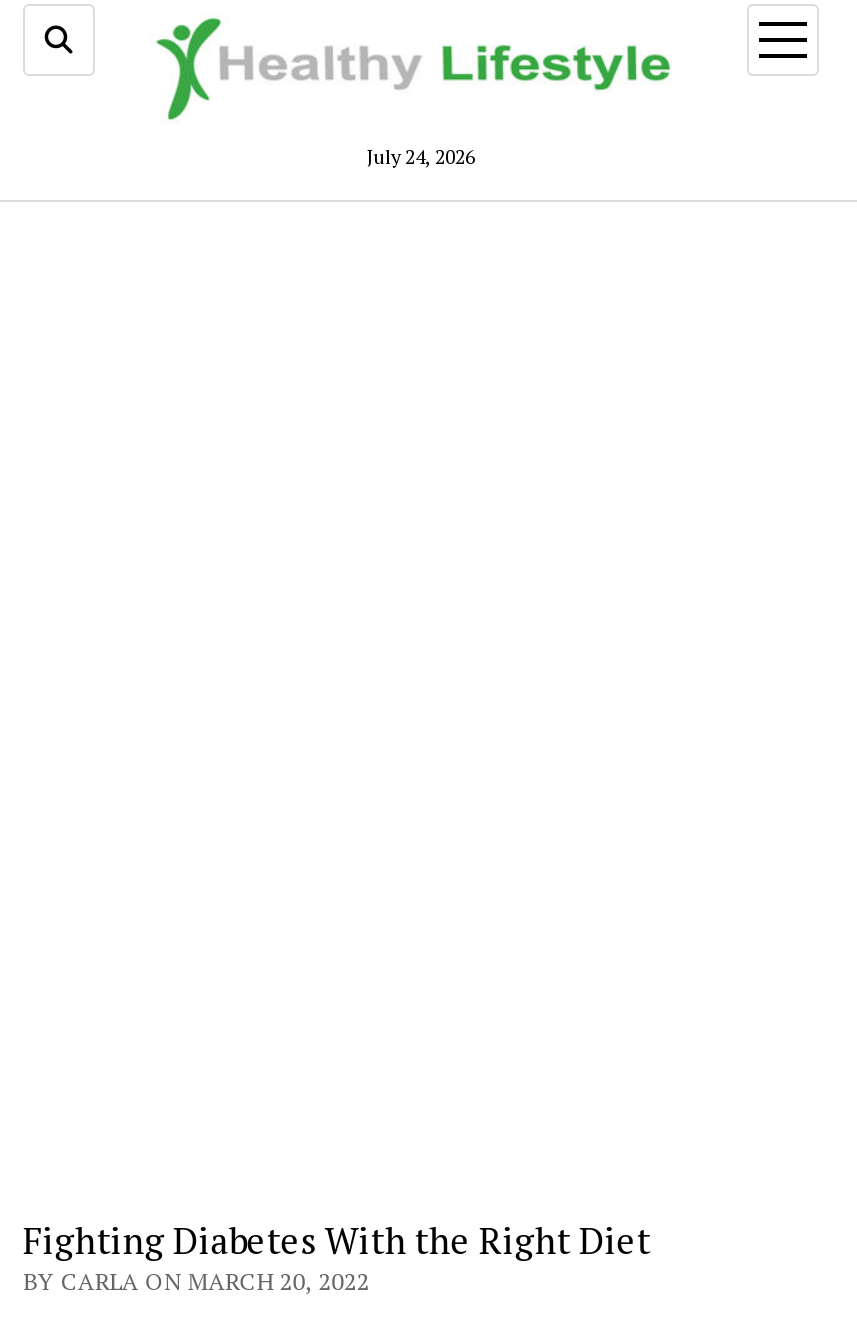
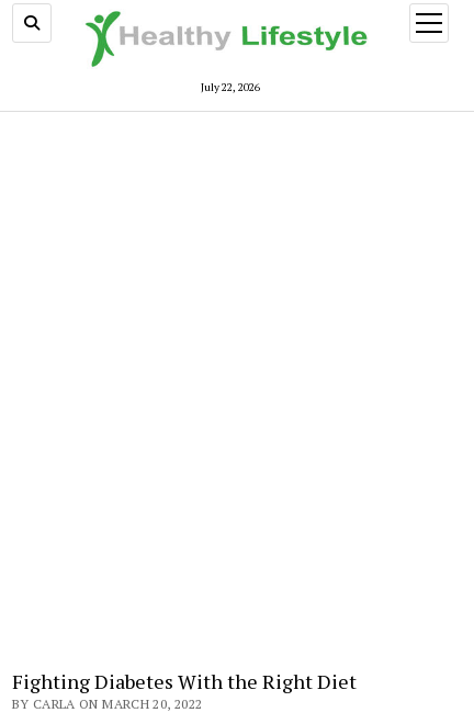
[367,145,475,171] July 24, 2026 -> [201,80,260,95] July 22, 2026

